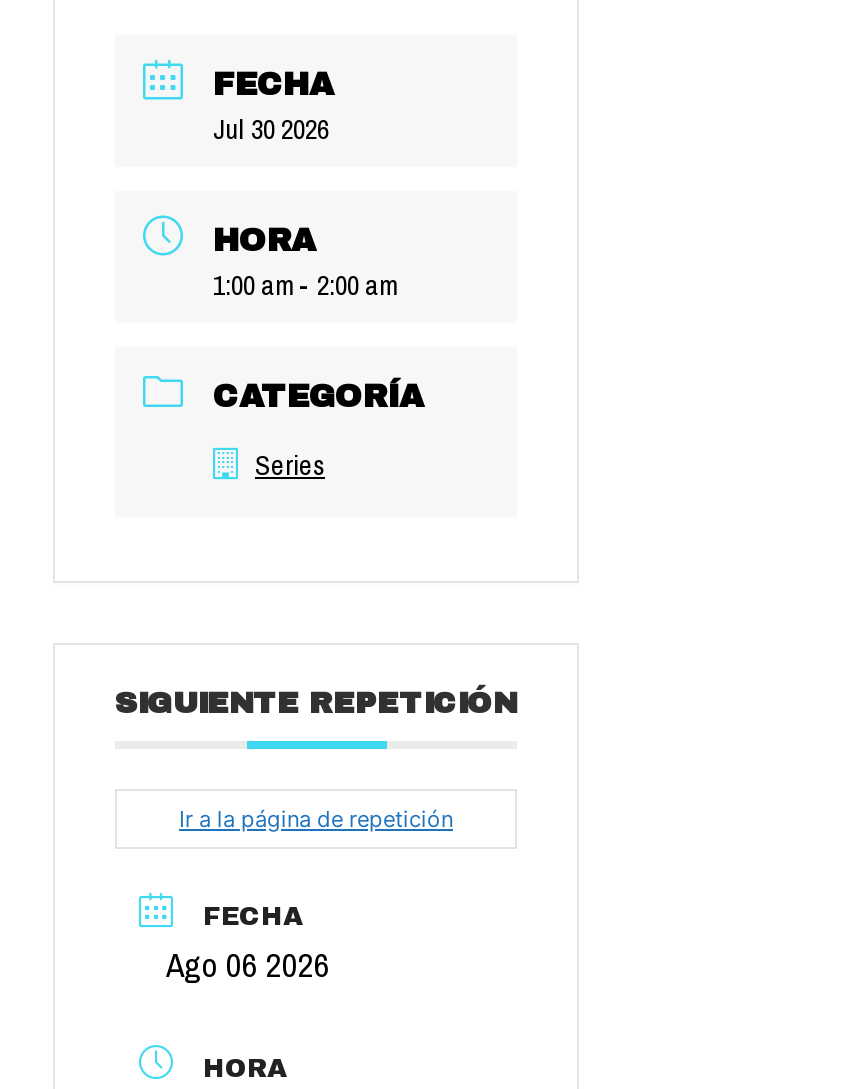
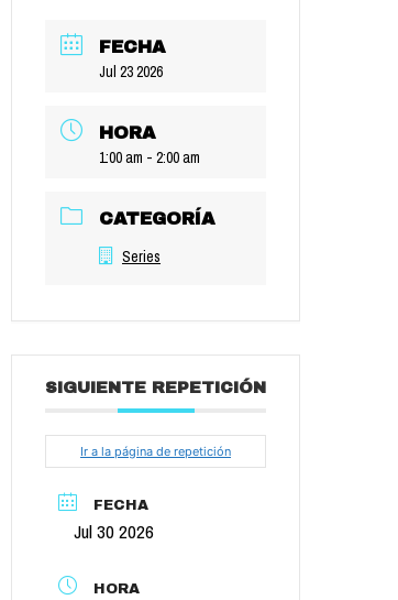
[213,111,329,147] Jul 30 2026 -> [99,62,163,82] Jul 23 2026
[166,942,330,988] Ago 06 2026 -> [73,519,153,544] Jul 30 2026

